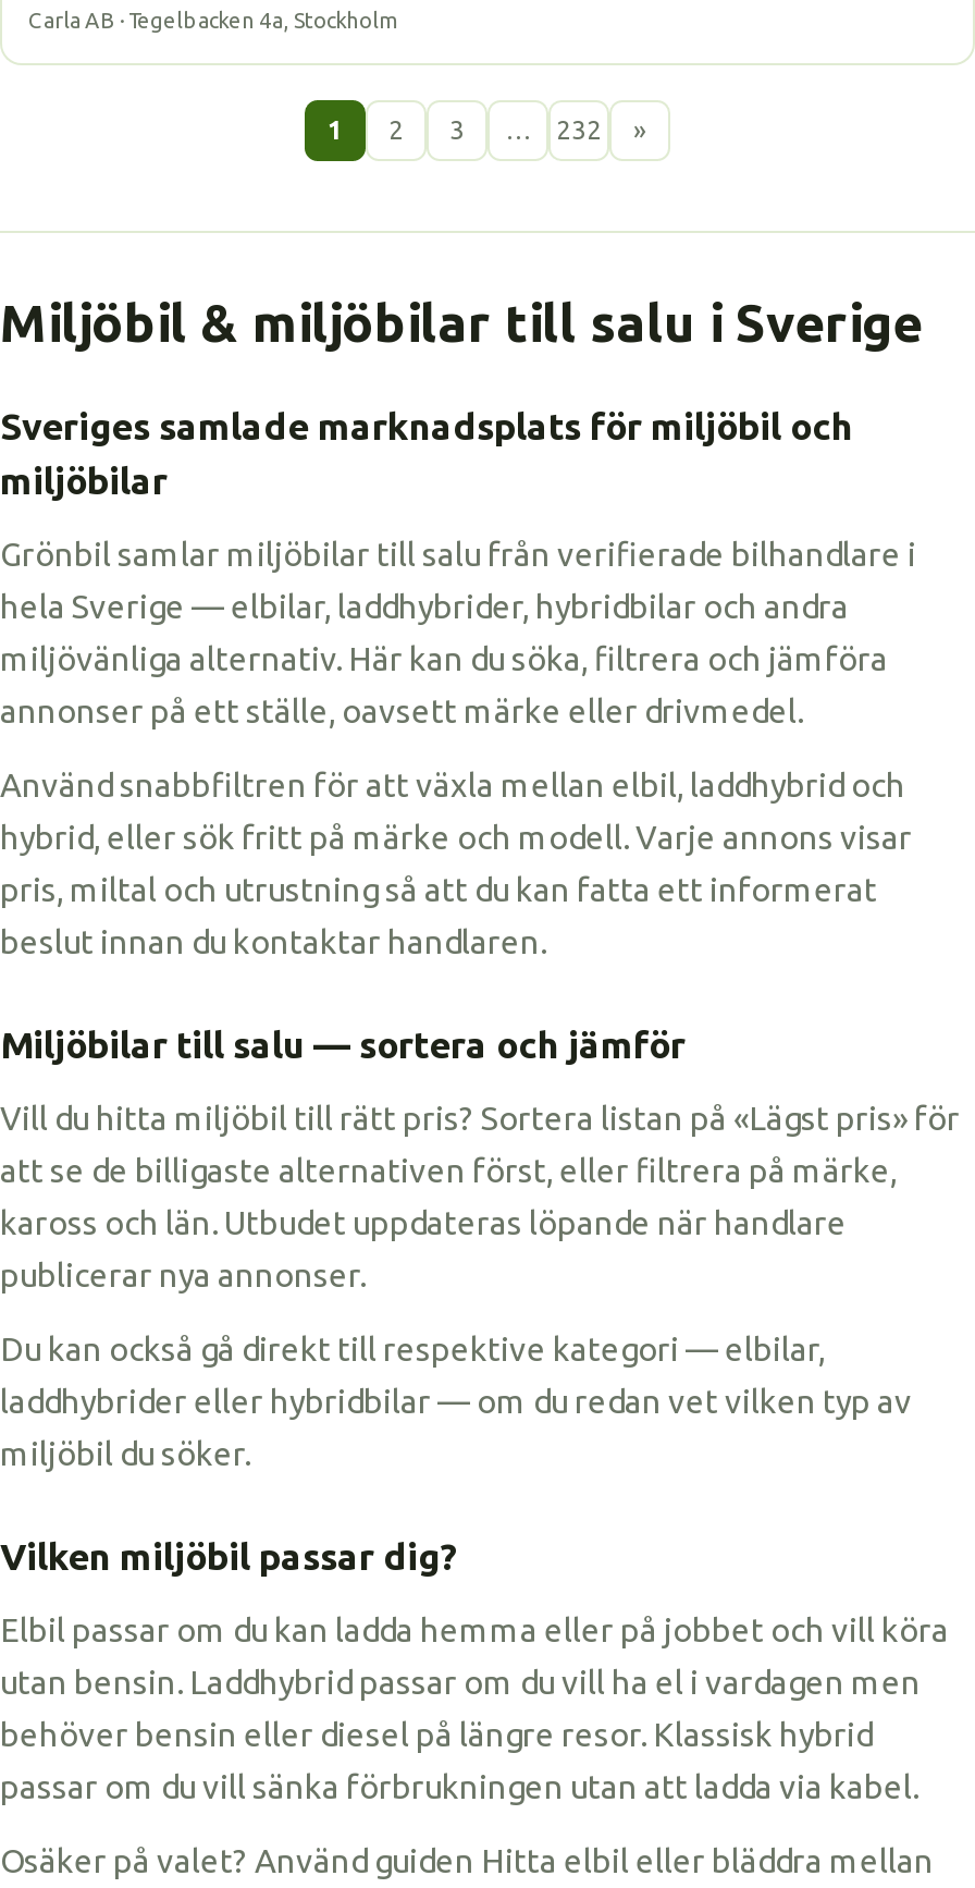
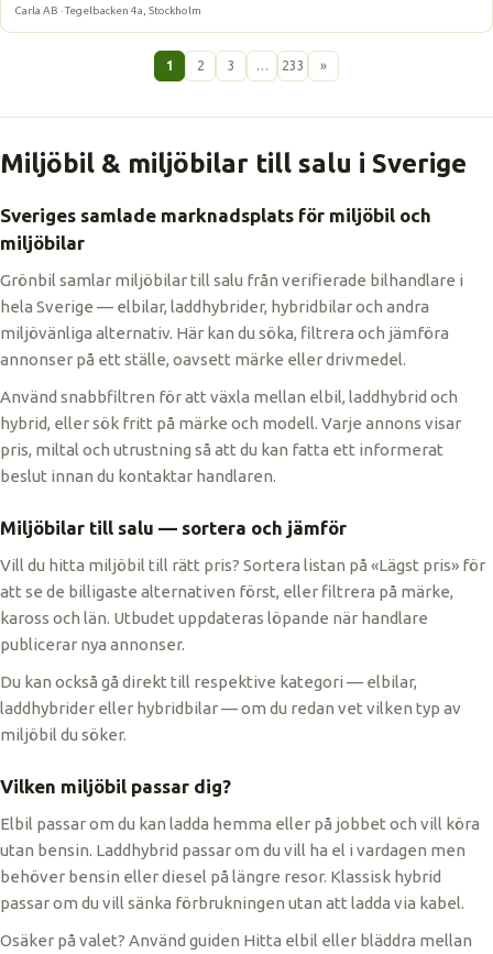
[556,115,602,144] 232 -> [281,58,304,73] 233

